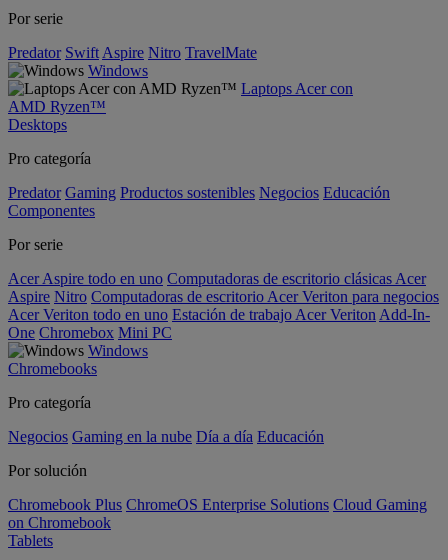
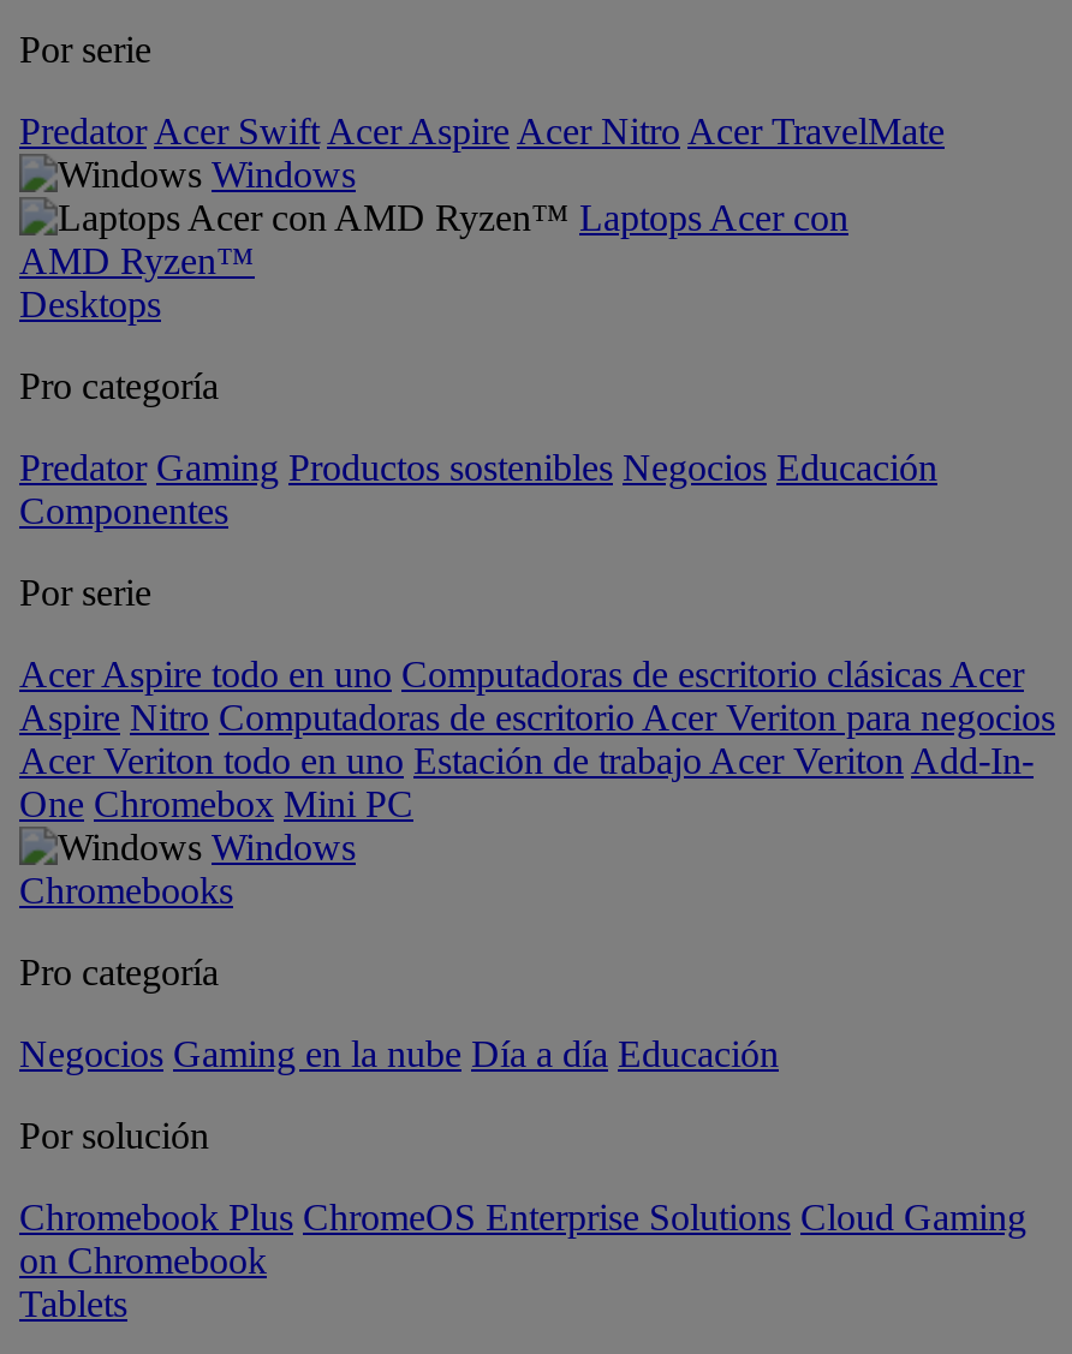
[8,44,257,61] Predator Swift Aspire Nitro TravelMate -> [19,111,945,151] Predator Acer Swift Acer Aspire Acer Nitro Acer TravelMate

